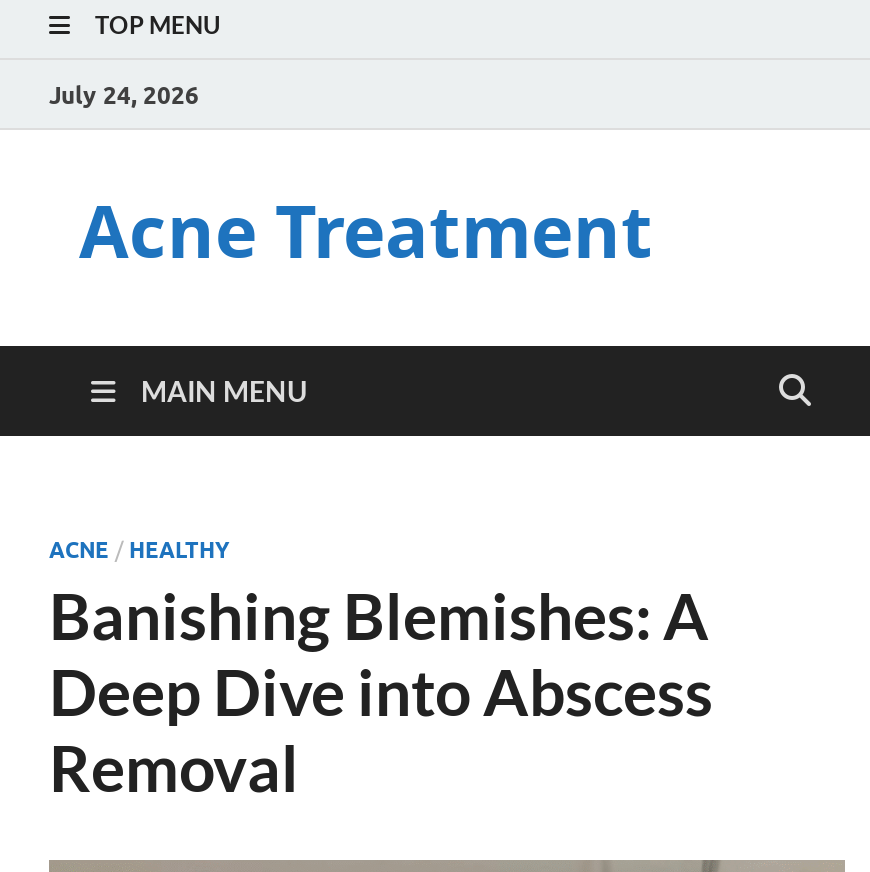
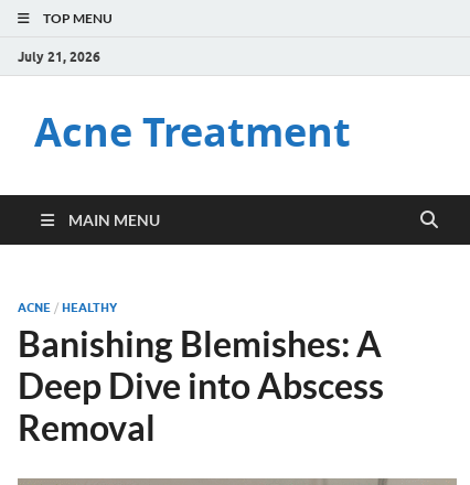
[49,79,199,109] July 24, 2026 -> [18,48,100,64] July 21, 2026

